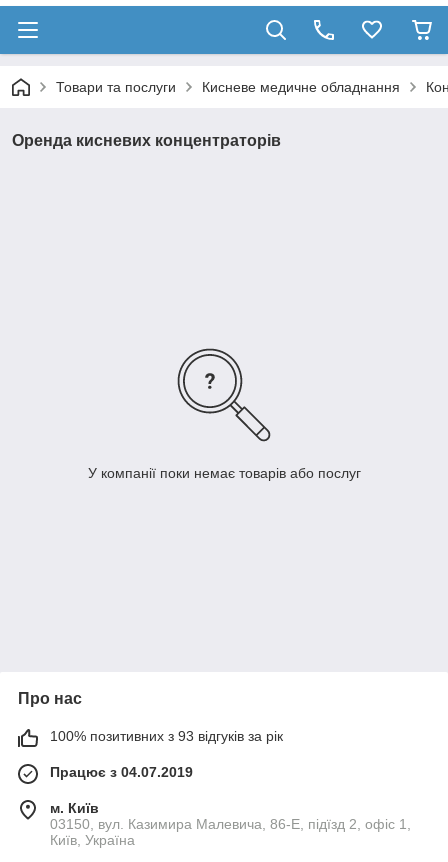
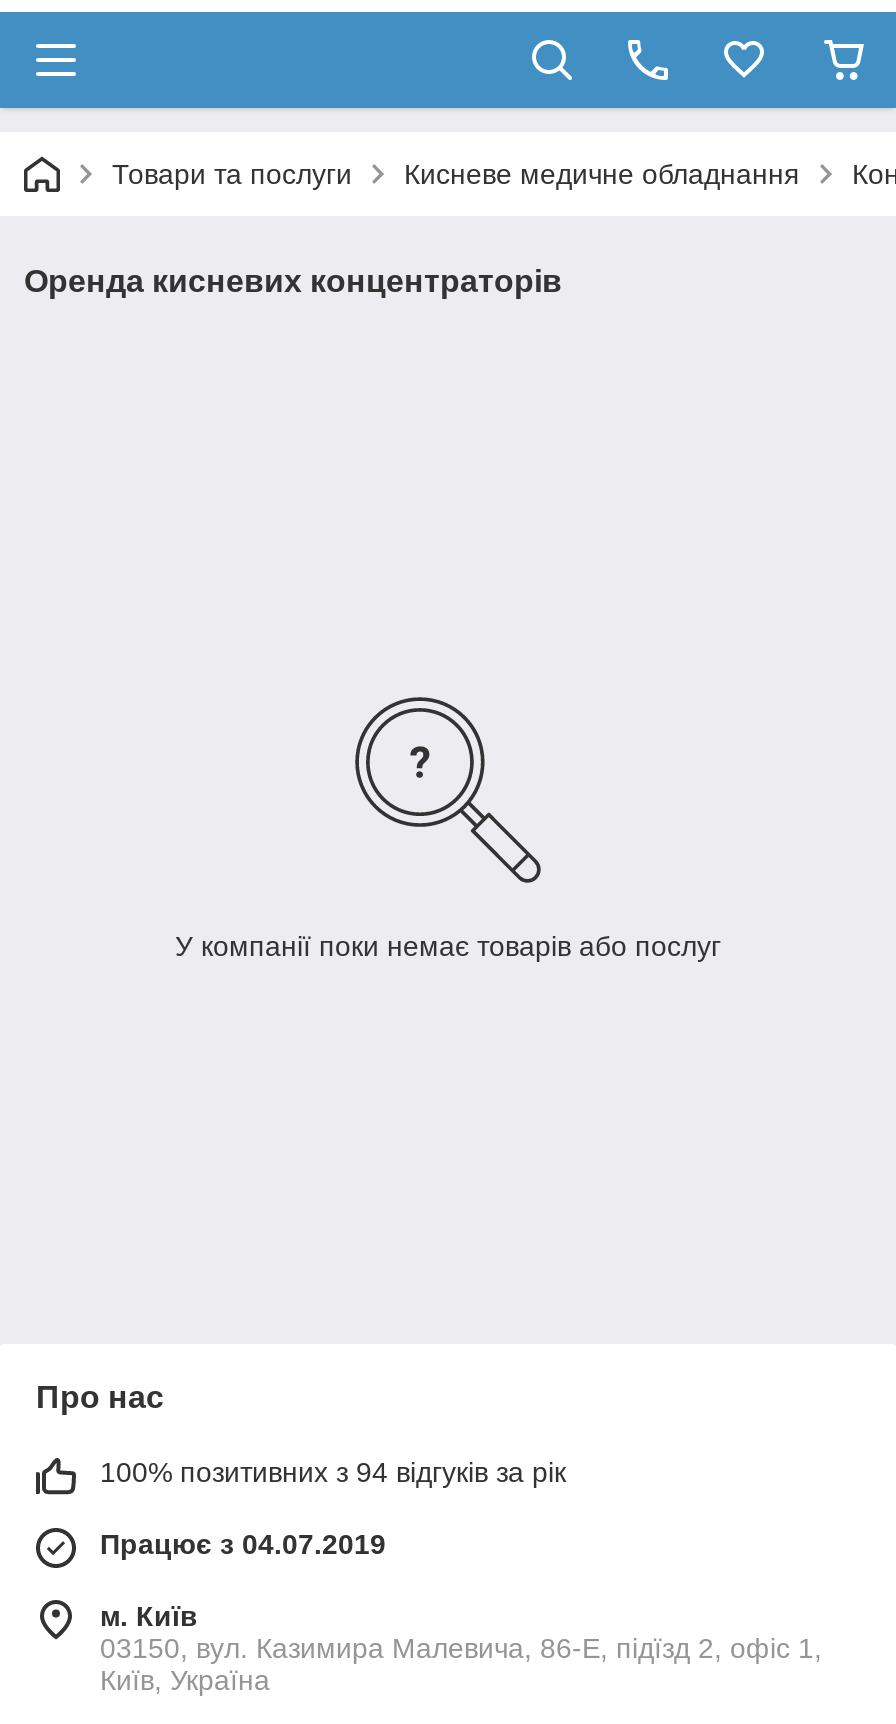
[50,728,283,744] 100% позитивних з 93 відгуків за рік -> [100,1457,566,1489] 100% позитивних з 94 відгуків за рік

